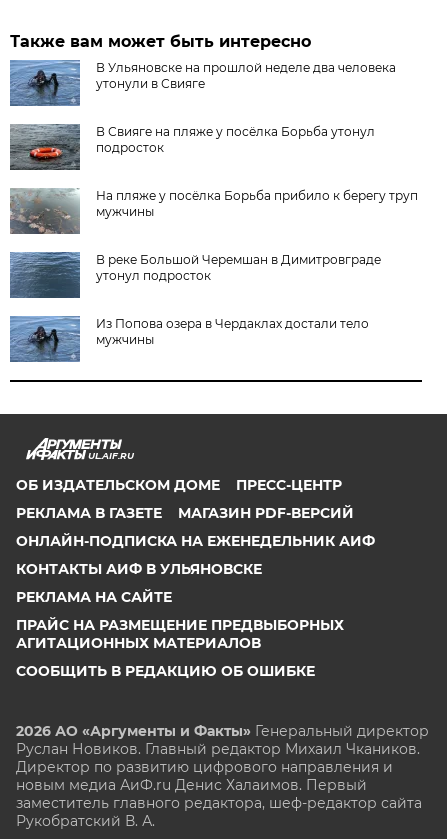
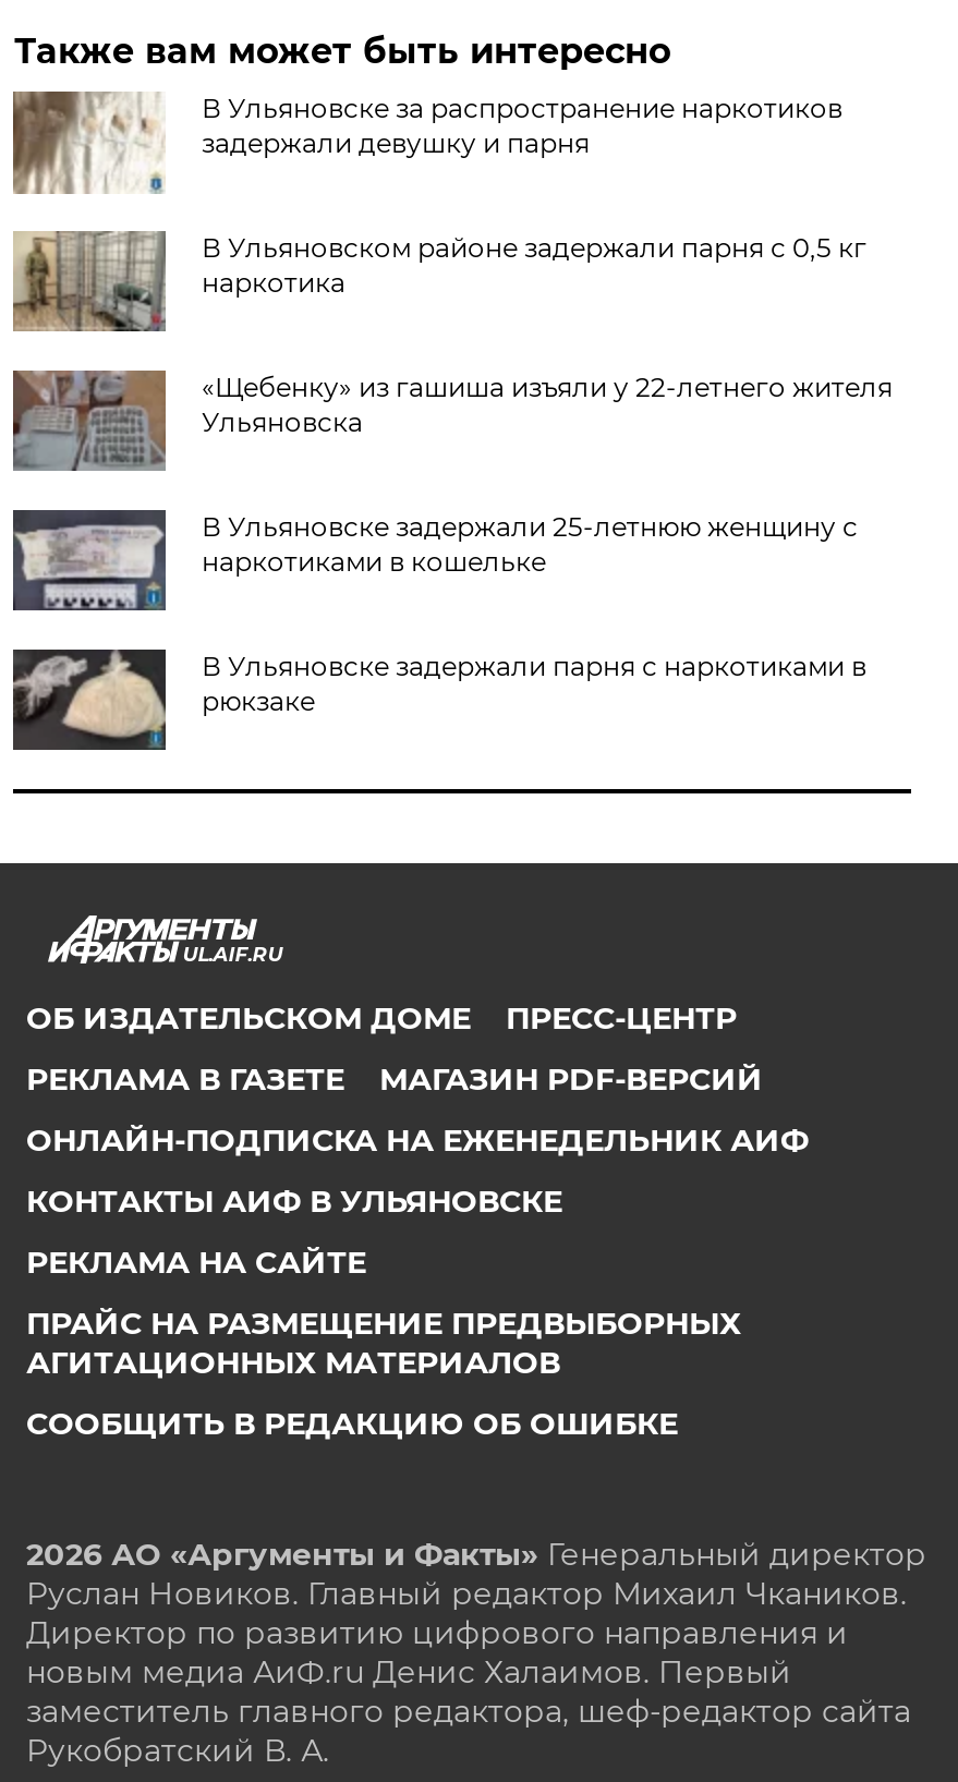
[9,59,396,107] [image] | В Ульяновске на прошлой неделе два человека | утонули в Свияге -> [11,89,842,196] [image] | В Ульяновске за распространение наркотиков | задержали девушку и парня
[9,124,375,171] [image] | В Свияге на пляже у посёлка Борьба утонул | подросток -> [11,231,866,334] [image] | В Ульяновском районе задержали парня с 0,5 кг | наркотика
[9,188,418,234] [image] | На пляже у посёлка Борьба прибило к берегу труп | мужчины -> [13,371,892,471] [image] | «Щебенку» из гашиша изъяли у 22-летнего жителя | Ульяновска
[9,251,381,298] [image] | В реке Большой Черемшан в Димитровграде | утонул подросток -> [11,508,858,610] [image] | В Ульяновске задержали 25-летнюю женщину с | наркотиками в кошельке
[9,315,369,363] [image] | Из Попова озера в Чердаклах достали тело | мужчины -> [11,647,866,752] [image] | В Ульяновске задержали парня с наркотиками в | рюкзаке

